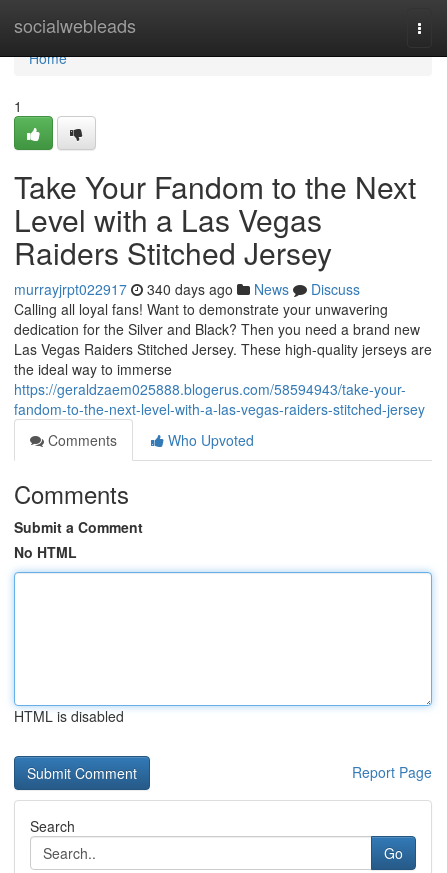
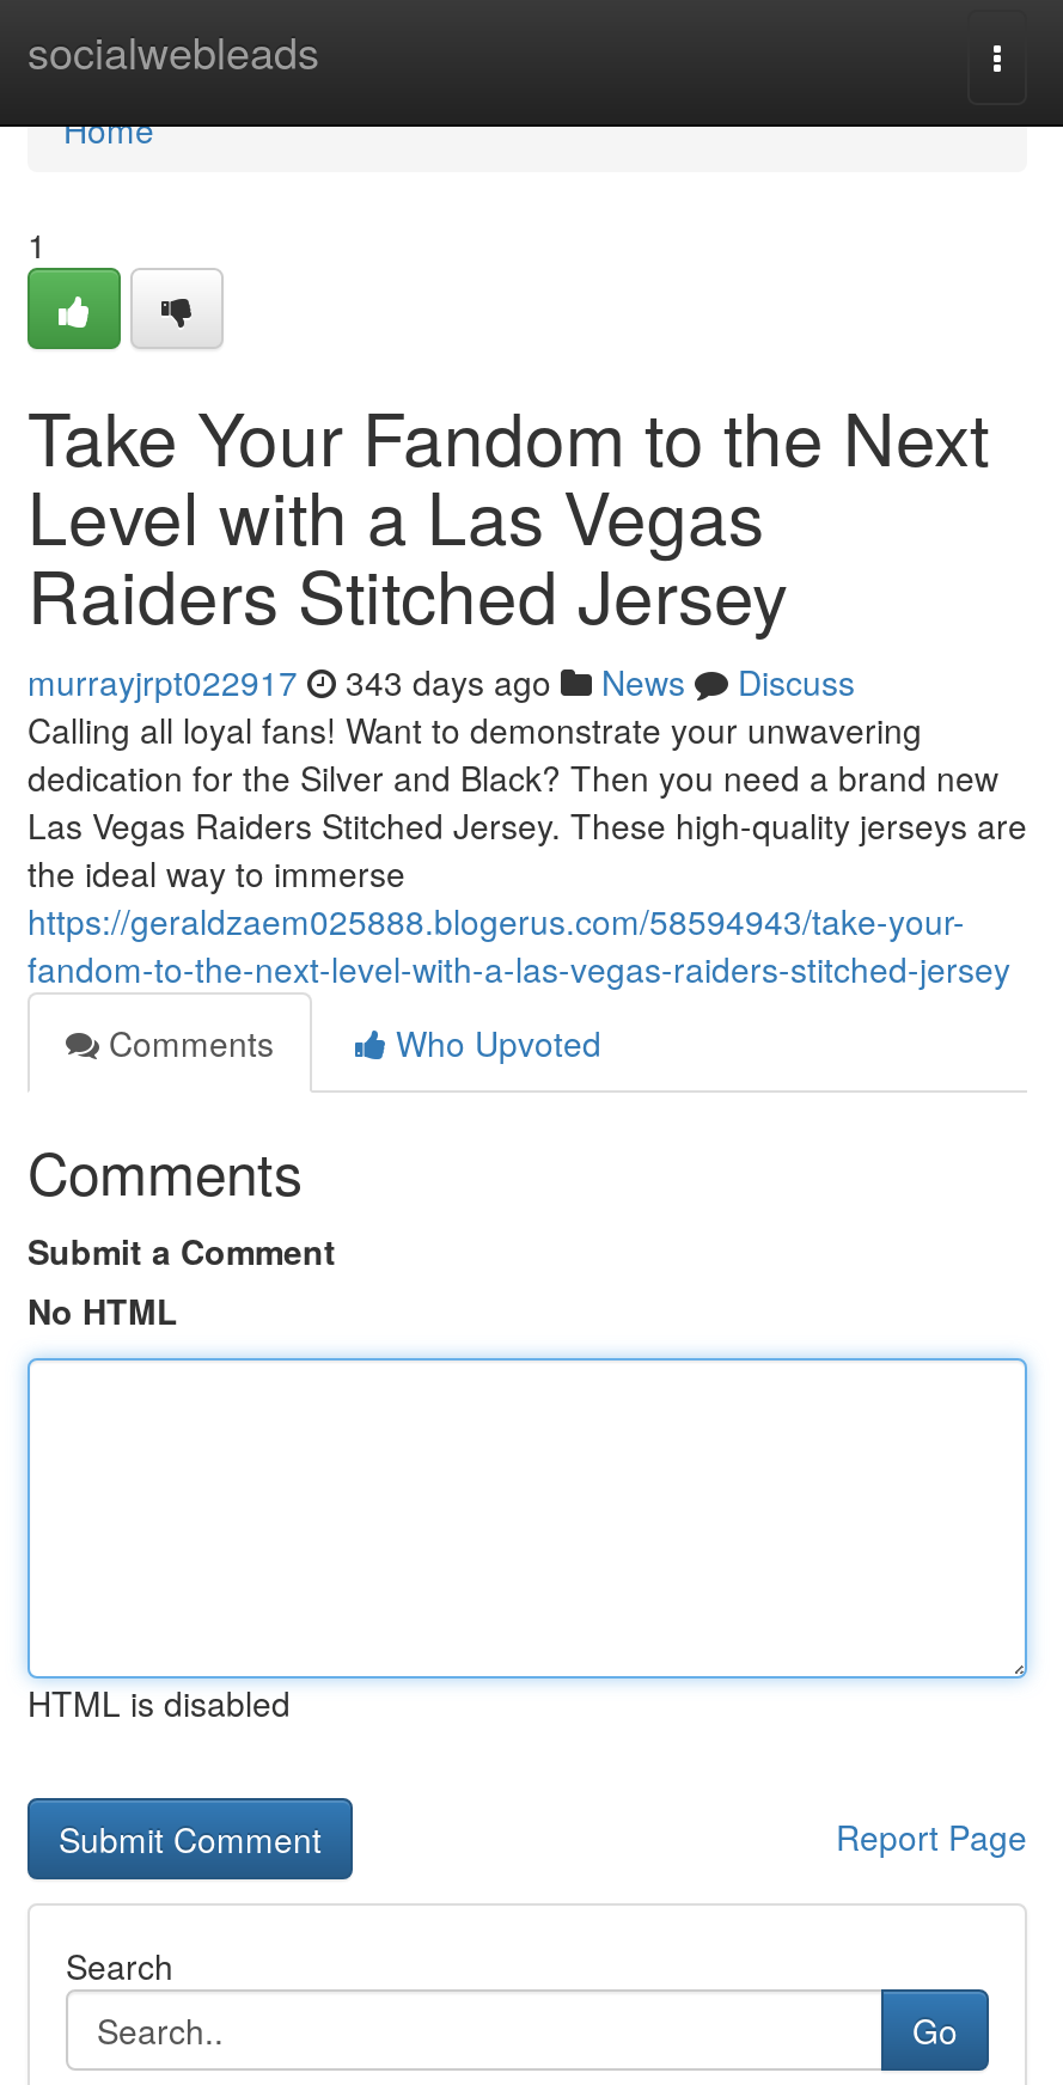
[14,279,360,299] murrayjrpt022917 340 days ago News Discuss -> [28,658,855,705] murrayjrpt022917 343 days ago News Discuss

